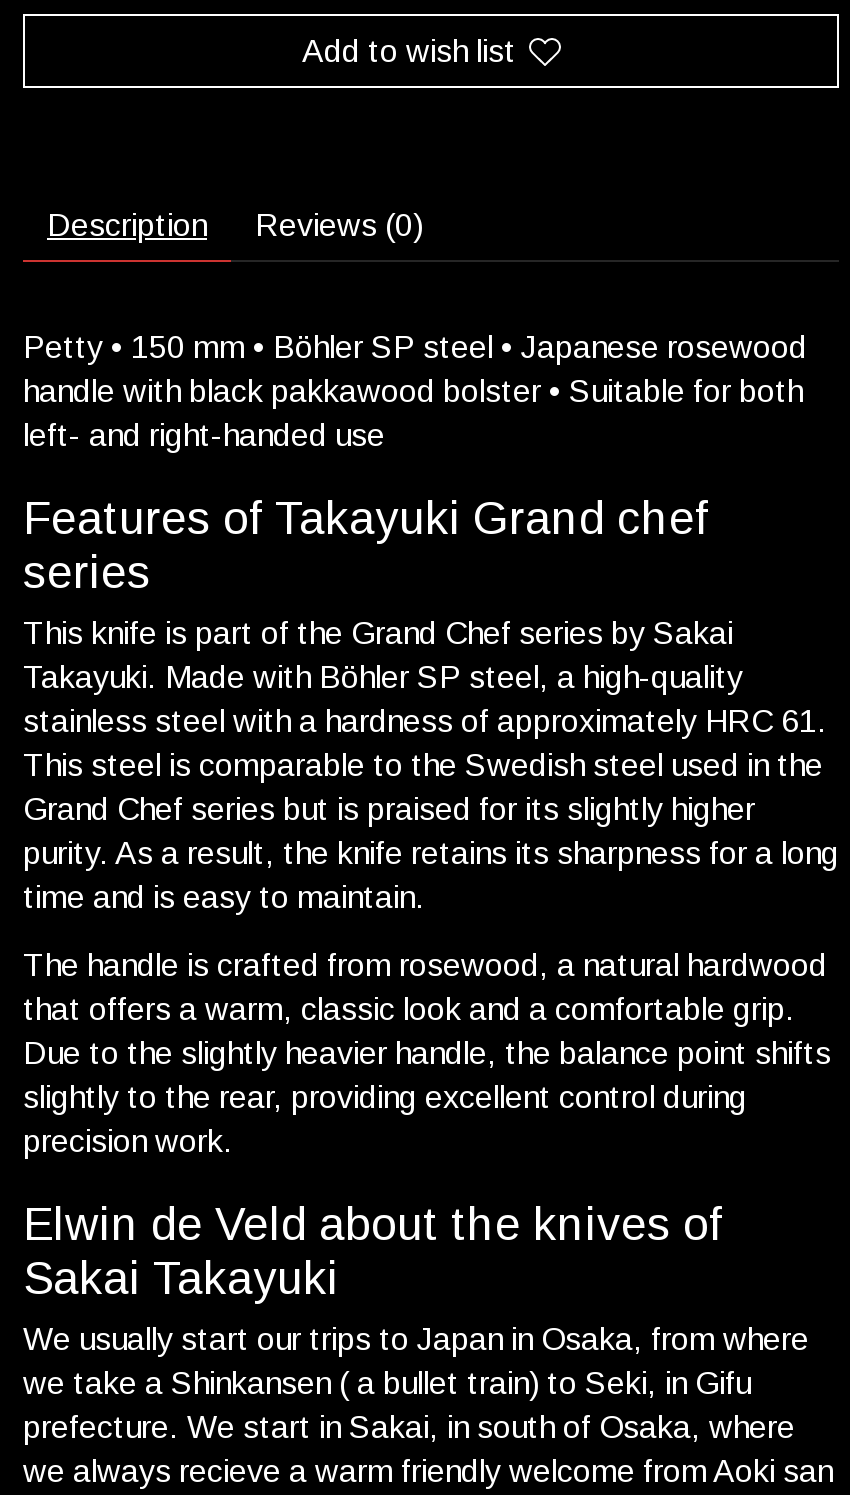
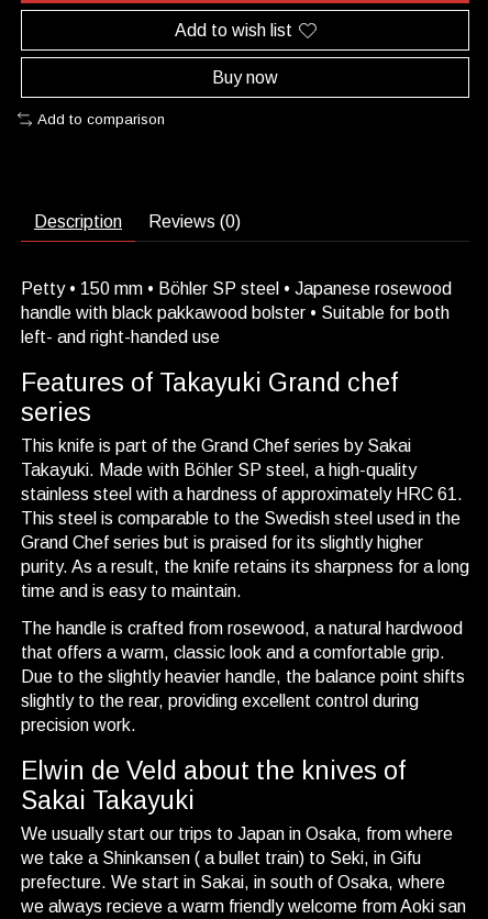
none -> [37,68,278,128] Buy now | Add to comparison

